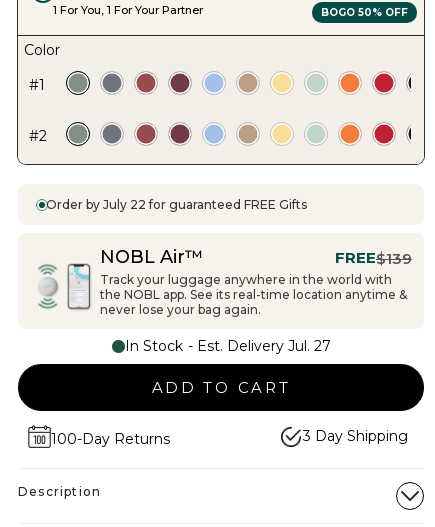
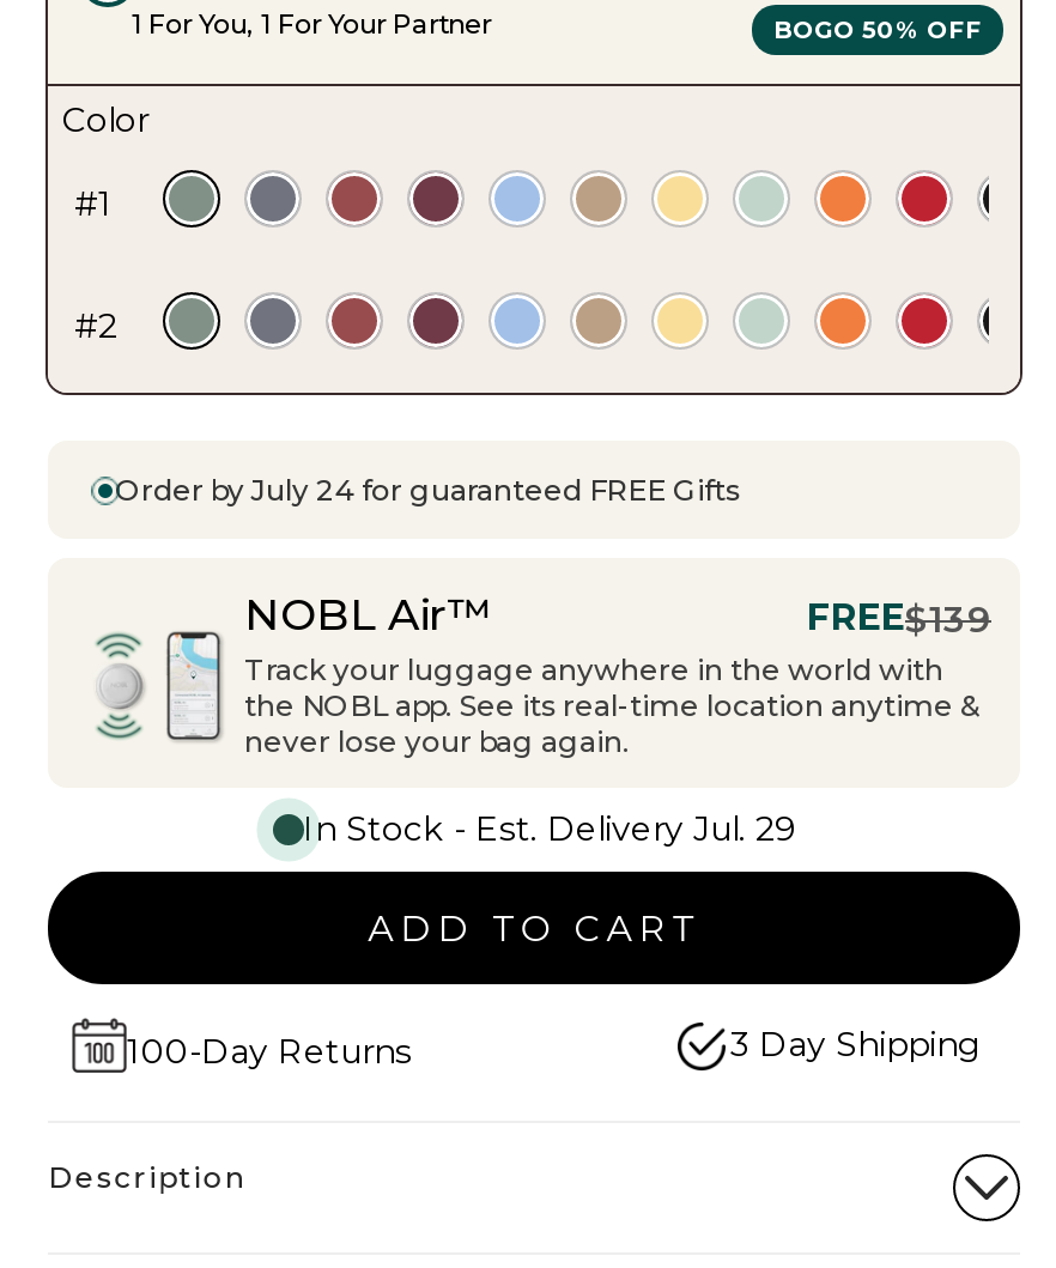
[46,197,307,212] Order by July 22 for guaranteed FREE Gifts -> [115,473,740,509] Order by July 24 for guaranteed FREE Gifts
[124,337,330,355] In Stock - Est. Delivery Jul. 27 -> [303,808,796,851] In Stock - Est. Delivery Jul. 29

